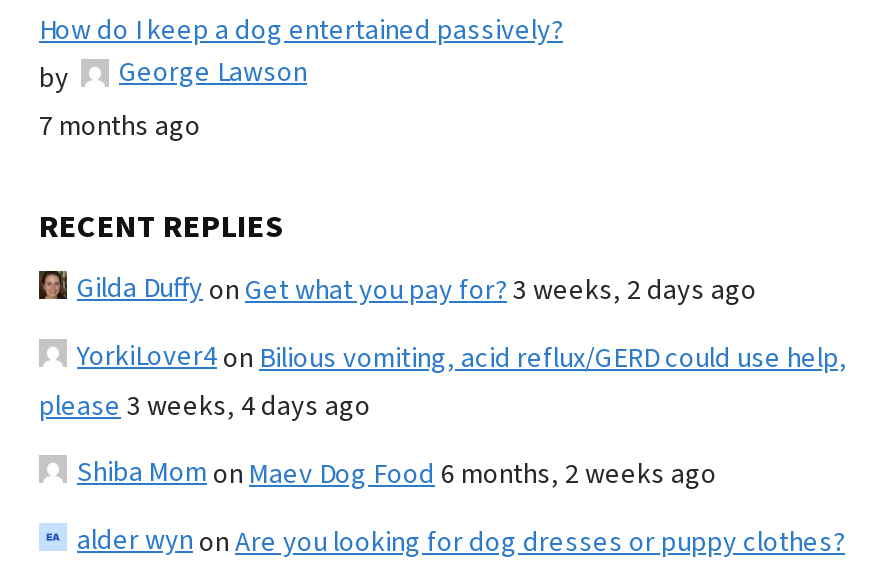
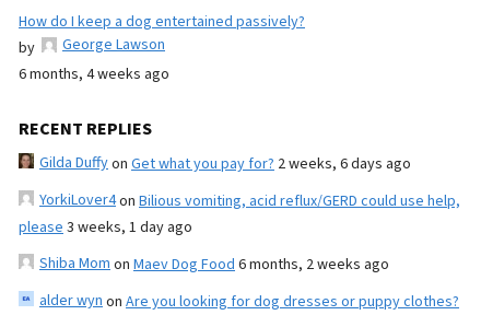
[39,106,201,146] 7 months ago -> [19,63,169,85] 6 months, 4 weeks ago
[77,268,757,310] Gilda Duffyon Get what you pay for? 3 weeks, 2 days ago -> [39,152,411,175] Gilda Duffyon Get what you pay for? 2 weeks, 6 days ago
[39,386,371,426] please 3 weeks, 4 days ago -> [19,216,192,238] please 3 weeks, 1 day ago

